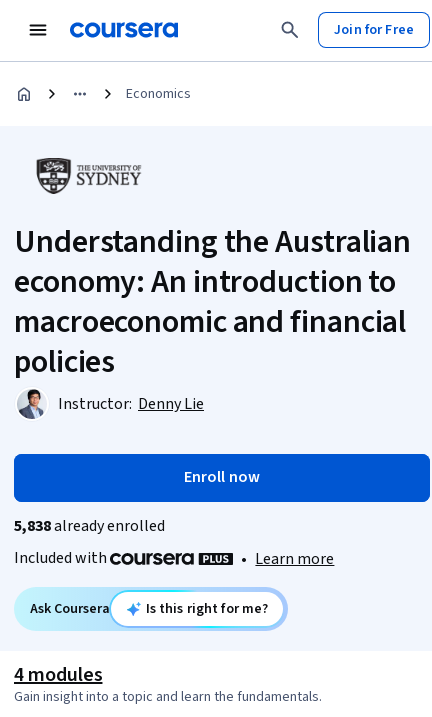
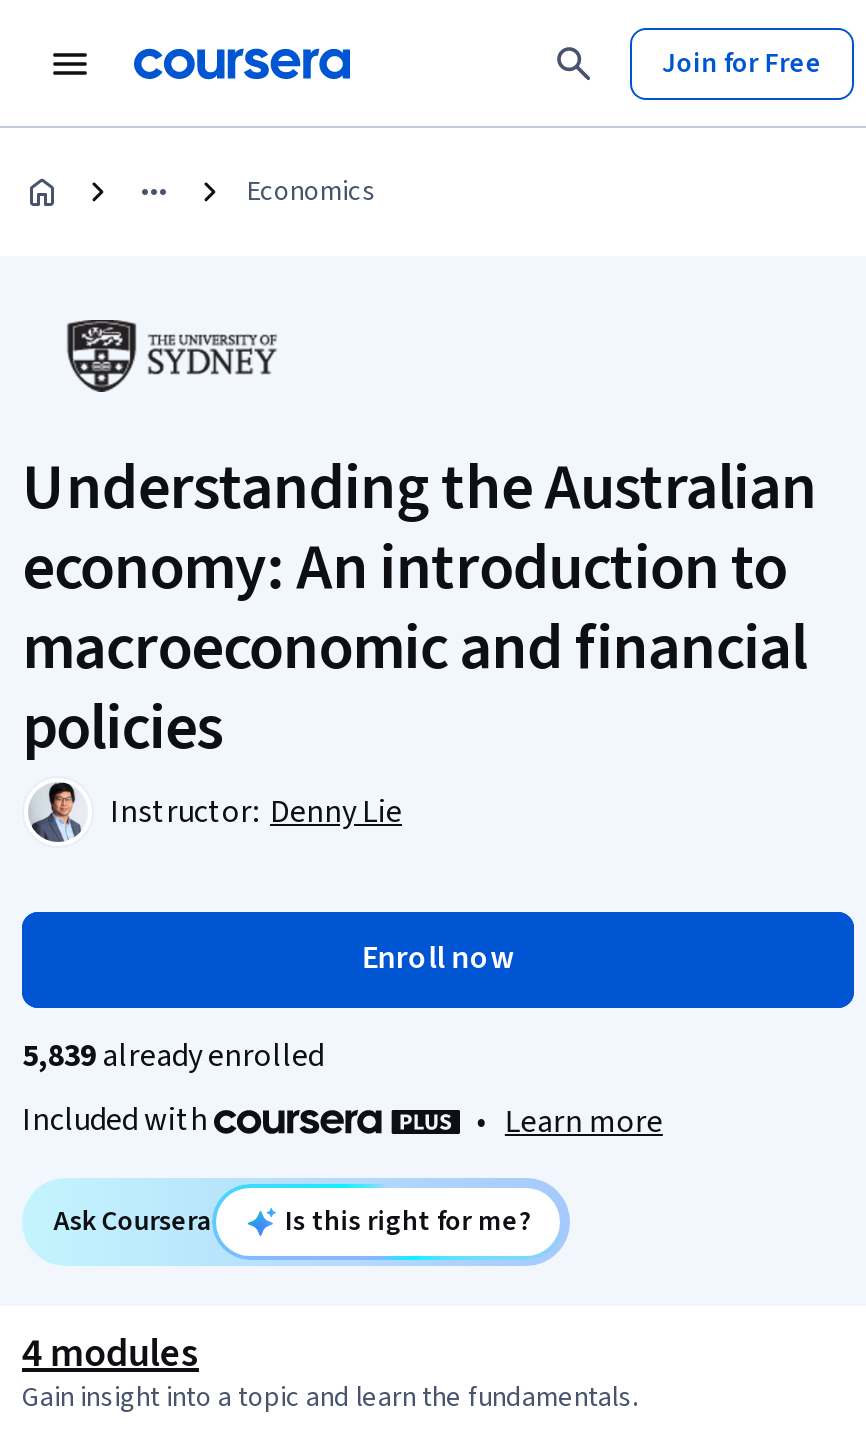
[14,515,165,537] 5,838 already enrolled -> [22,1034,324,1078] 5,839 already enrolled

